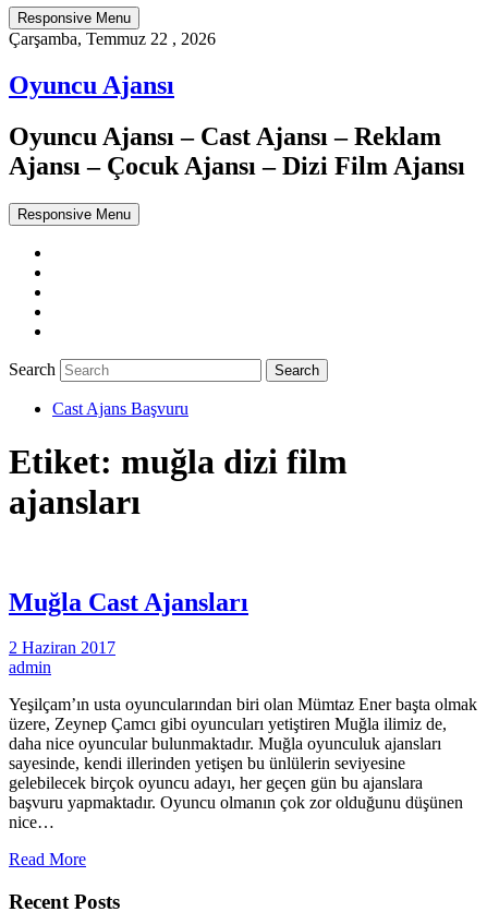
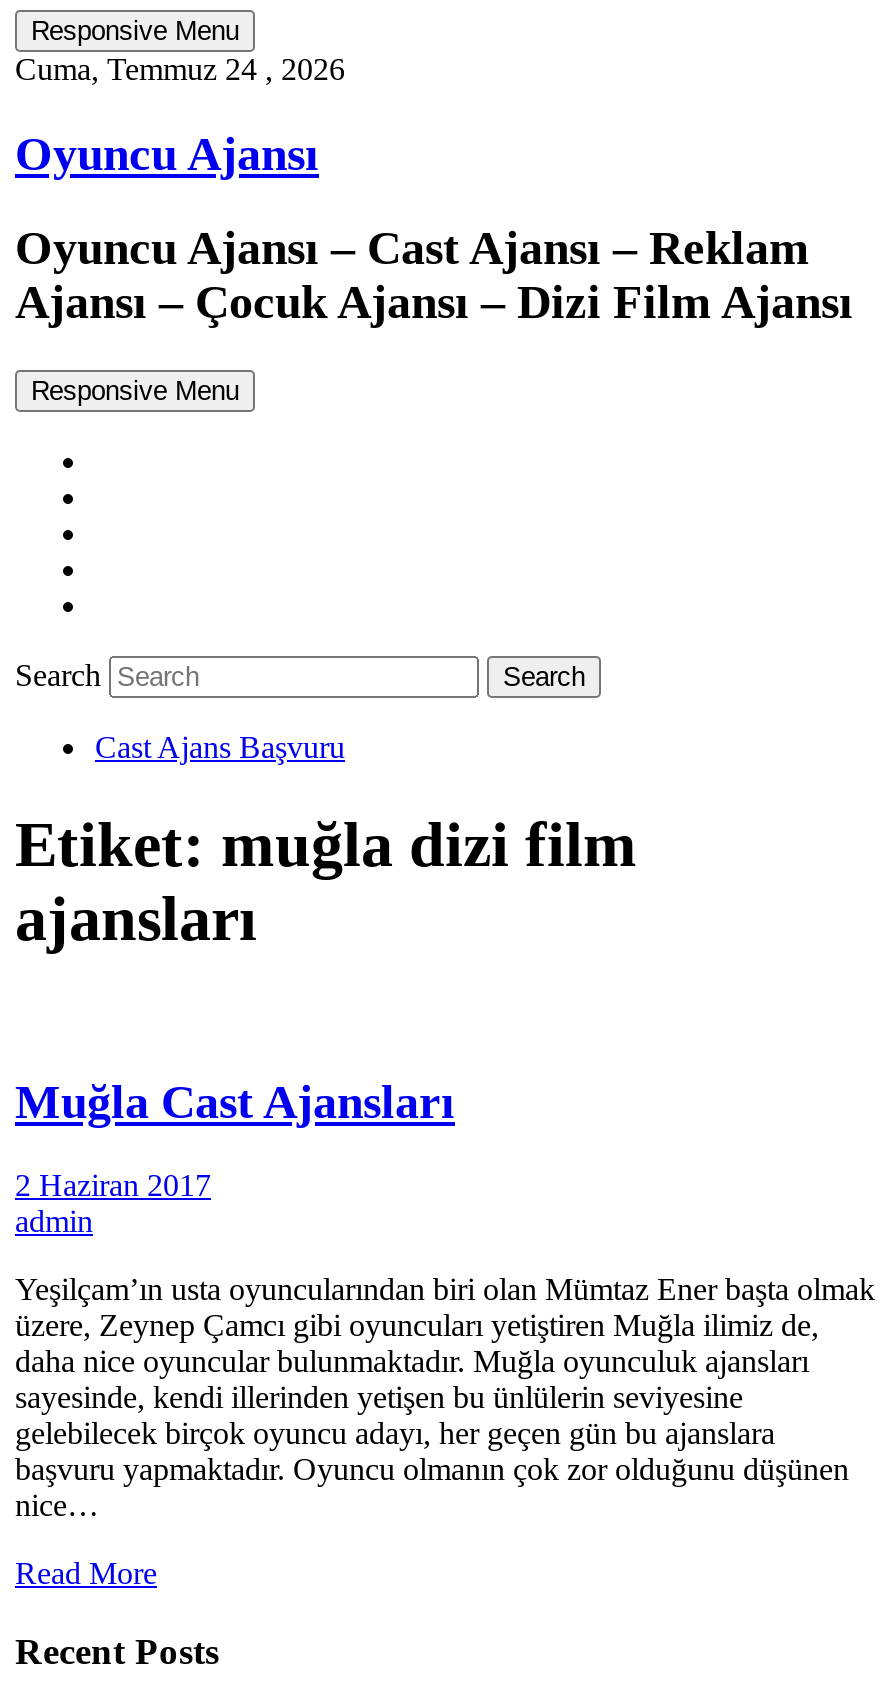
[9,29,216,48] Çarşamba, Temmuz 22 , 2026 -> [15,52,345,86] Cuma, Temmuz 24 , 2026

